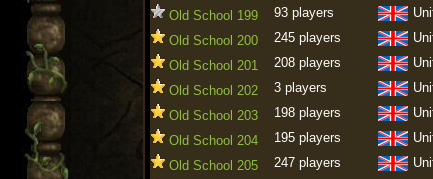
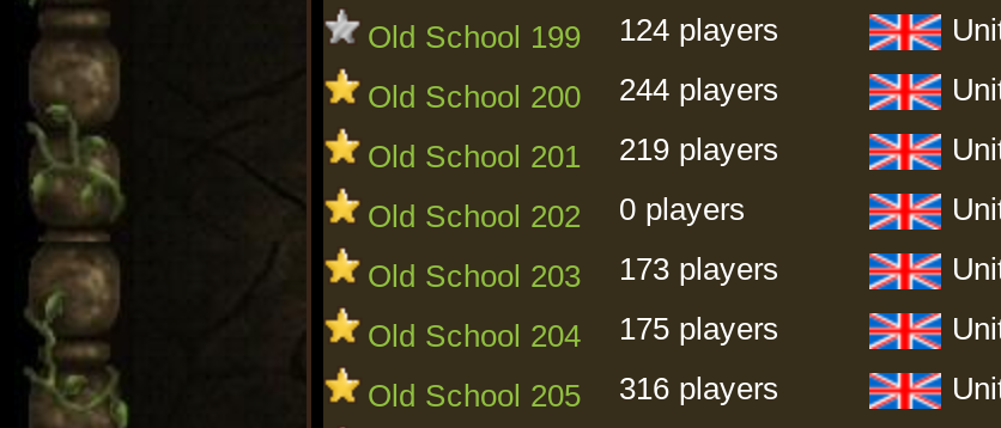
[168,5,333,23] Old School 199 93 players -> [368,12,779,55] Old School 199 124 players
[168,30,340,48] Old School 200 245 players -> [368,72,779,115] Old School 200 244 players
[168,55,340,73] Old School 201 208 players -> [368,132,779,175] Old School 201 219 players
[168,80,326,98] Old School 202 3 players -> [368,191,746,234] Old School 202 0 players
[168,105,340,123] Old School 203 198 players -> [368,251,779,294] Old School 203 173 players
[168,130,340,148] Old School 204 195 players -> [368,311,779,354] Old School 204 175 players
[168,155,340,173] Old School 205 247 players -> [368,371,779,414] Old School 205 316 players

